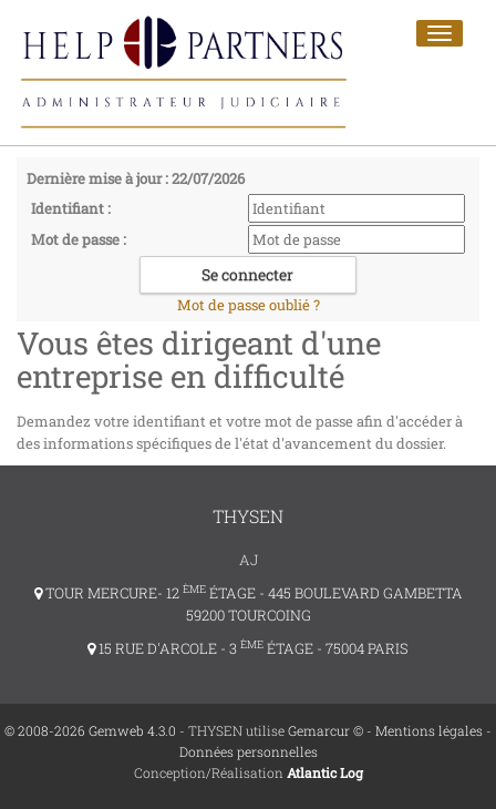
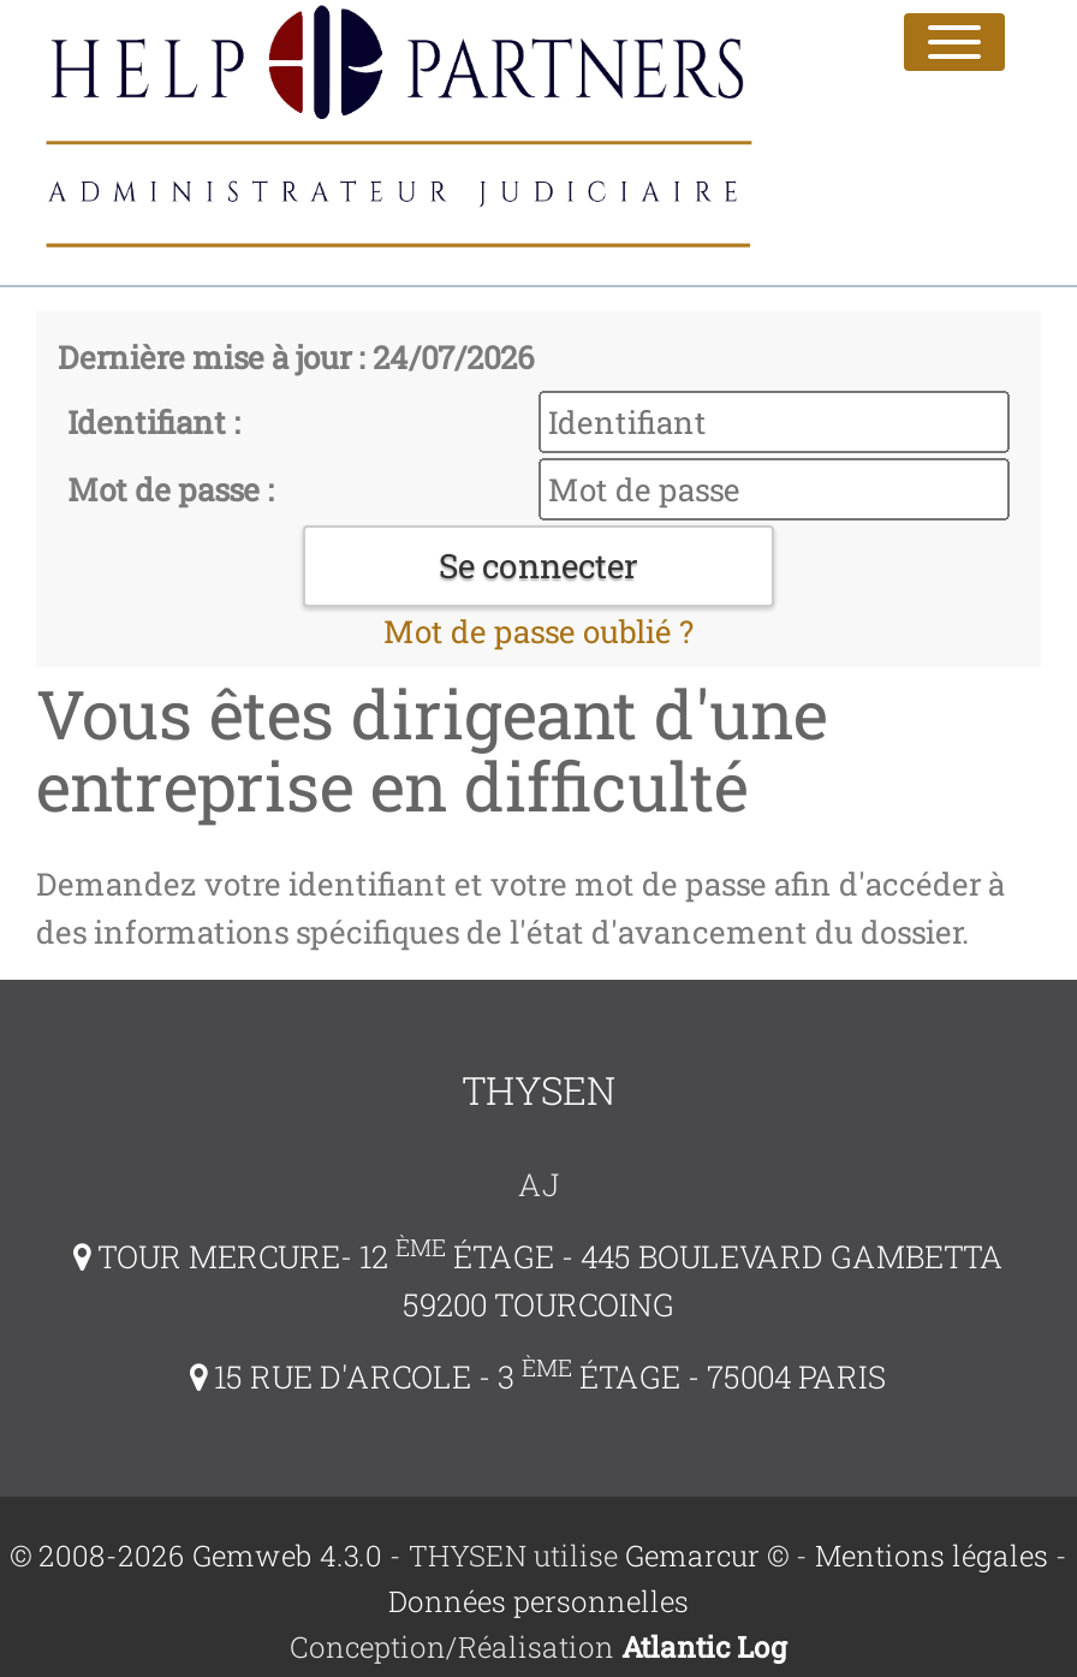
[27,169,245,189] Dernière mise à jour : 22/07/2026 -> [58,336,534,379] Dernière mise à jour : 24/07/2026

